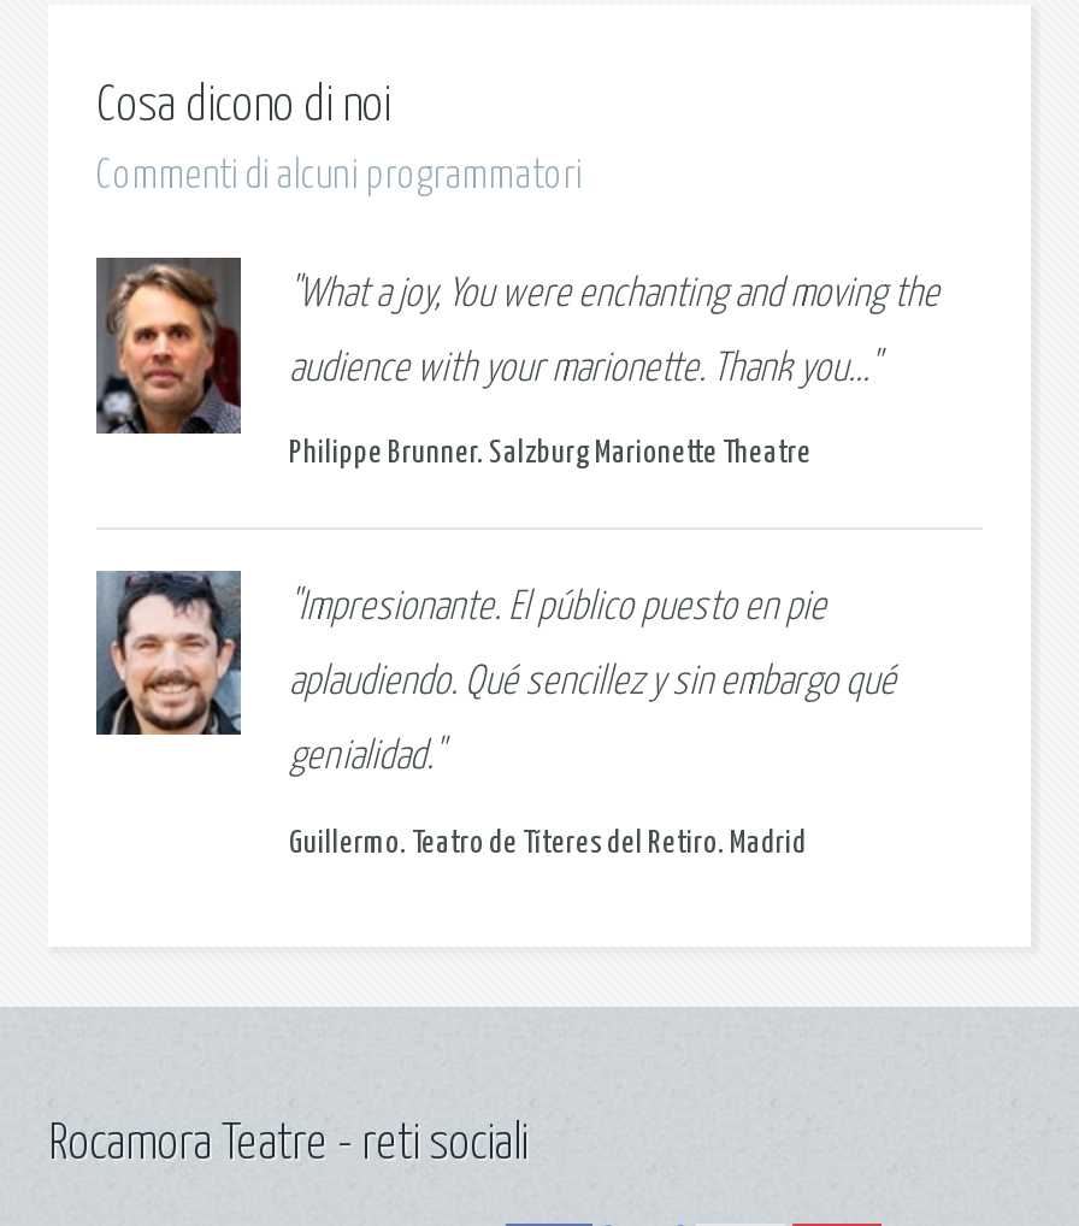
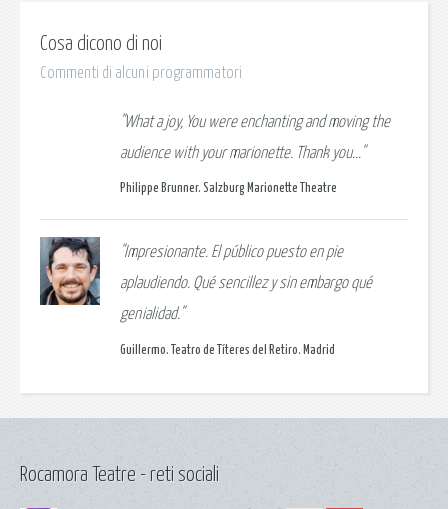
[94,255,243,436] [image] -> none

